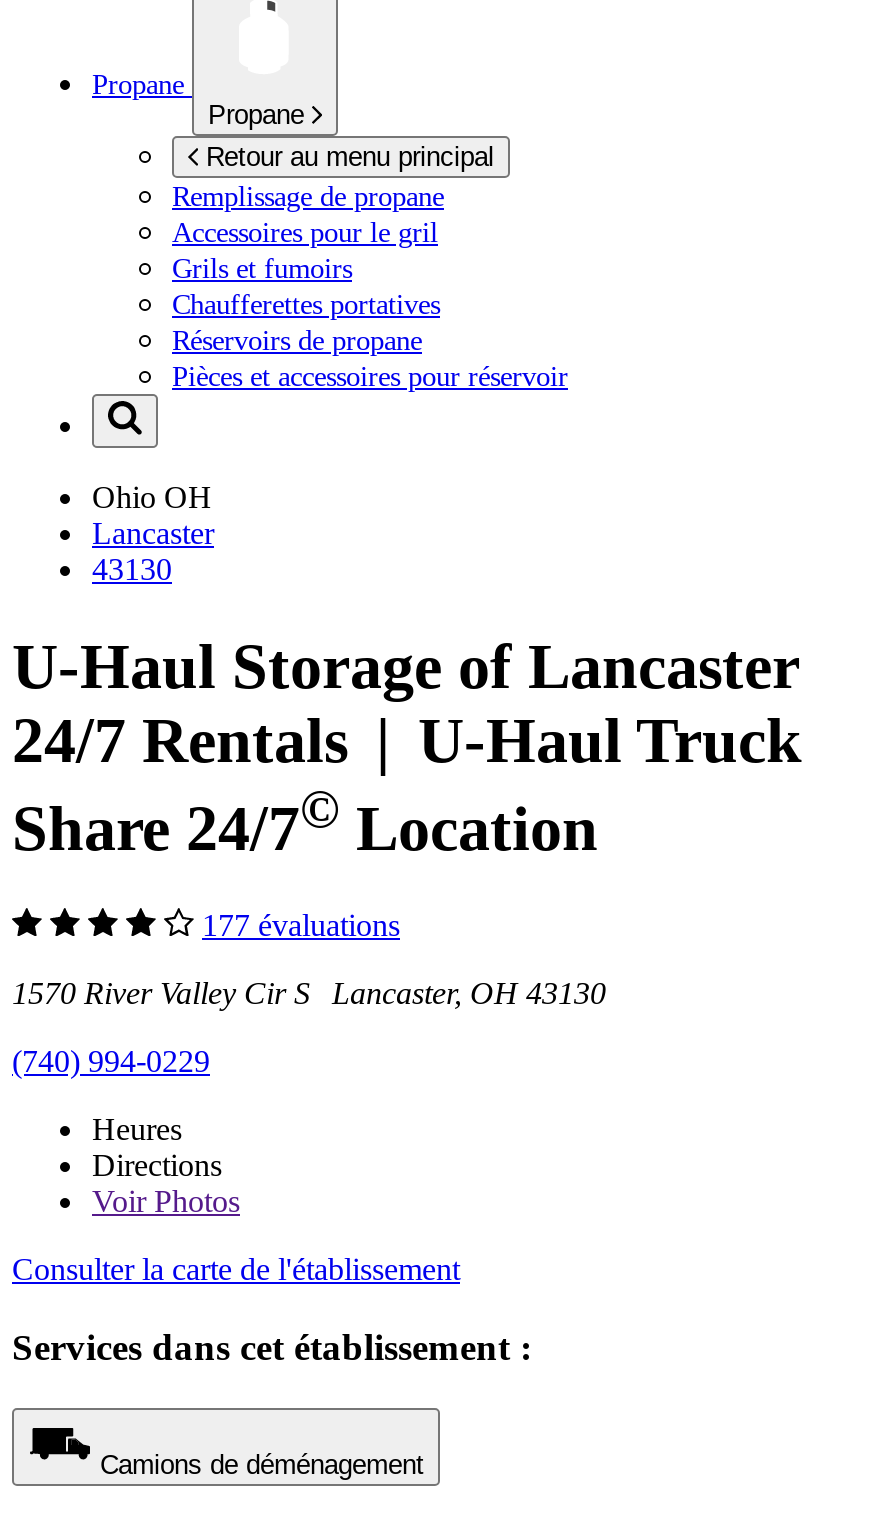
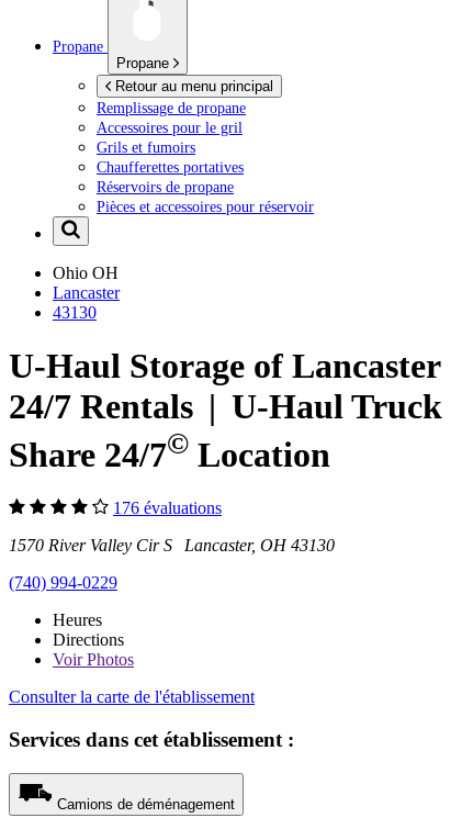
[202,909,400,943] 177 évaluations -> [113,499,222,517] 176 évaluations

